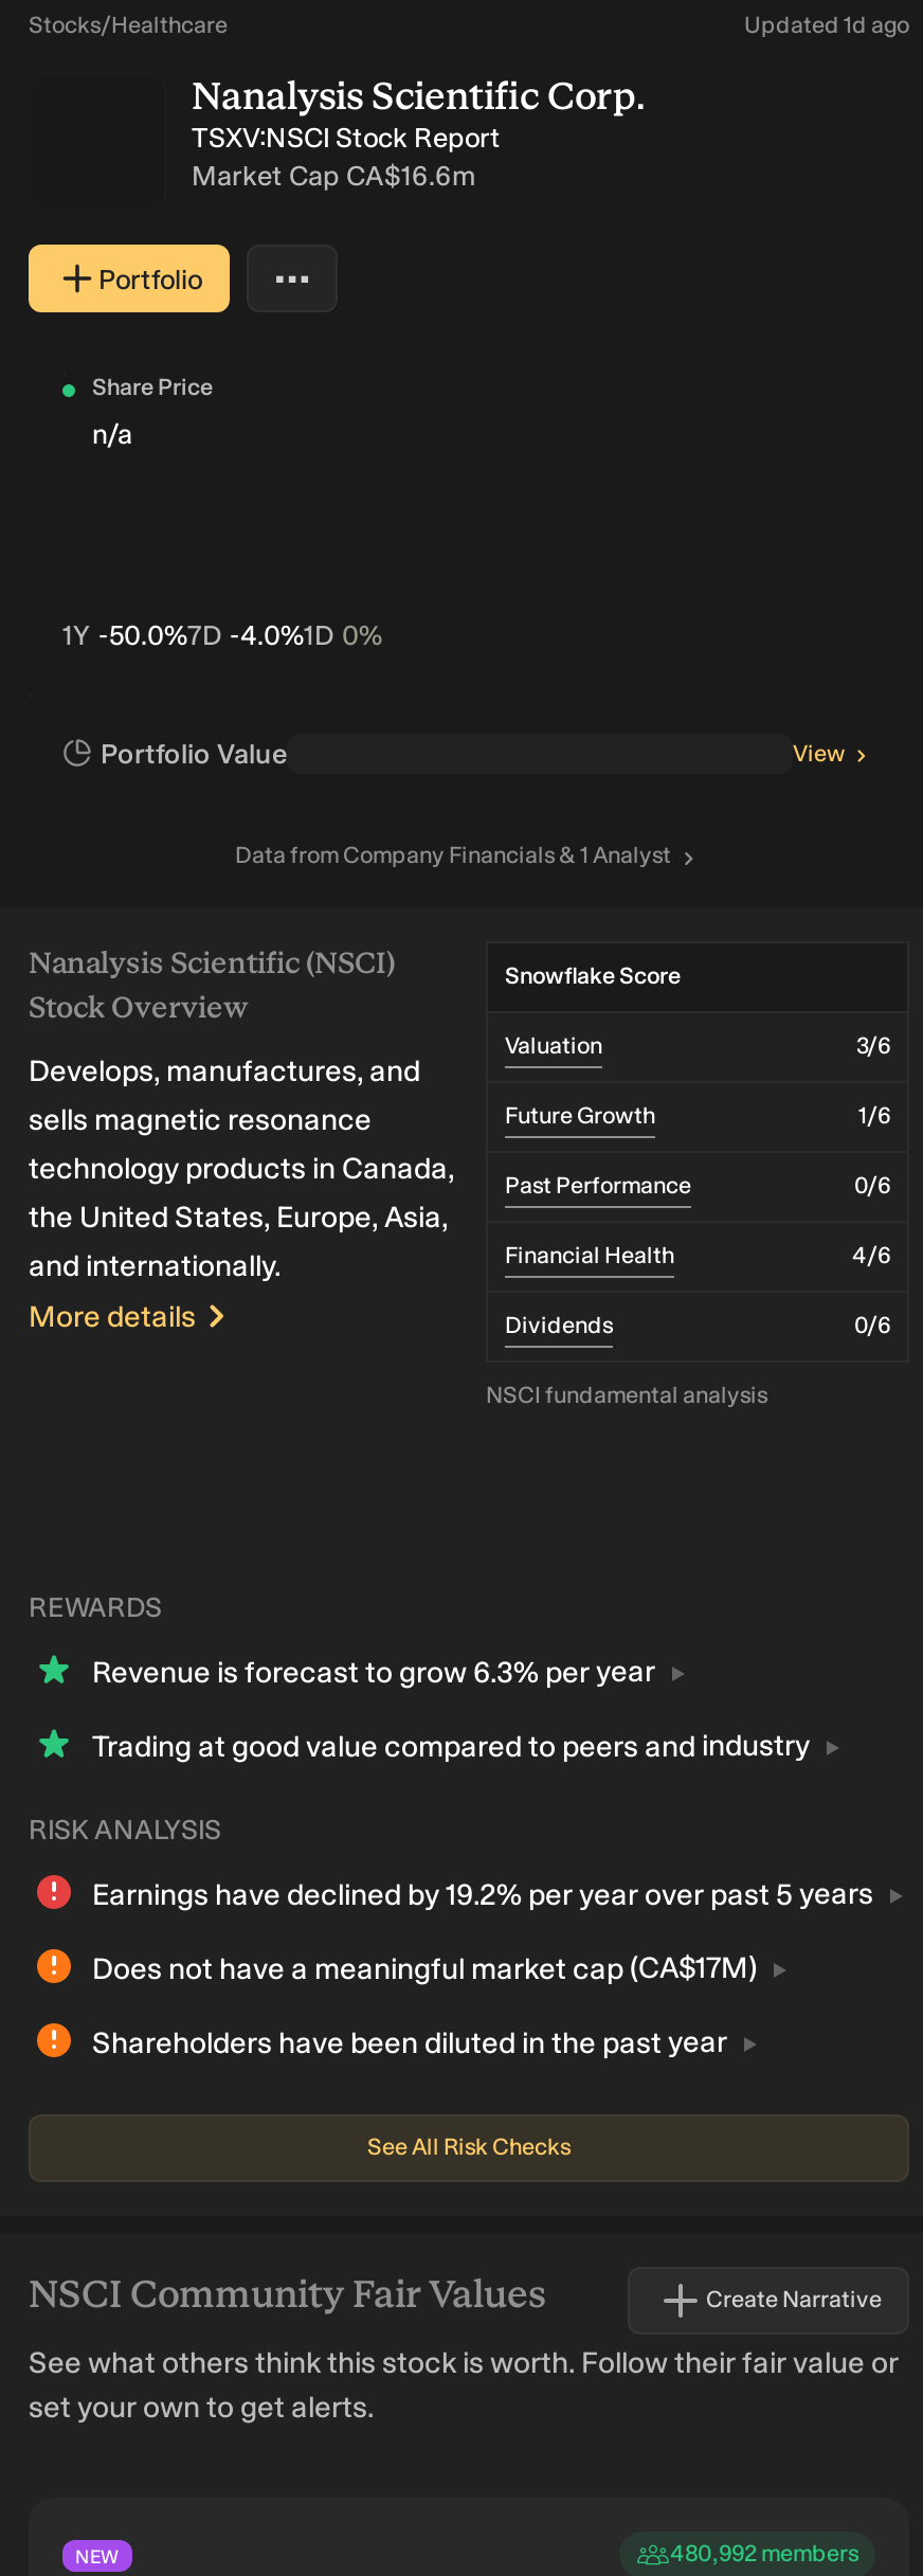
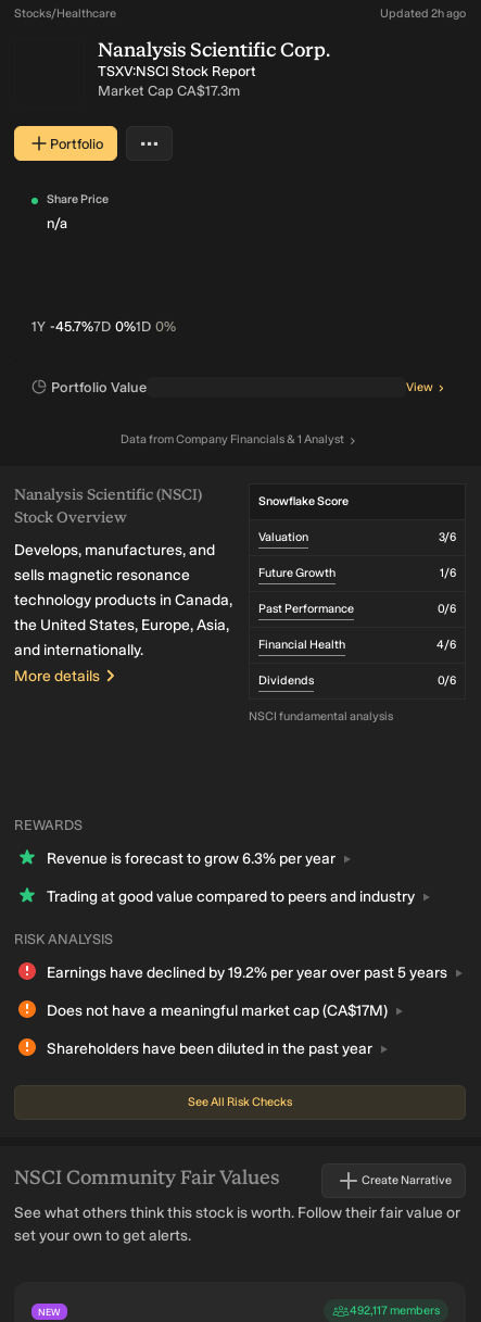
[744,12,909,39] Updated 1d ago -> [380,7,466,21] Updated 2h ago
[192,160,475,192] Market Cap CA$16.6m -> [98,83,240,99] Market Cap CA$17.3m
[62,619,382,651] 1Y -50.0%7D -4.0%1D 0% -> [31,318,176,335] 1Y -45.7%7D 0%1D 0%
[670,2541,858,2569] 480,992 members -> [350,1304,440,1318] 492,117 members

